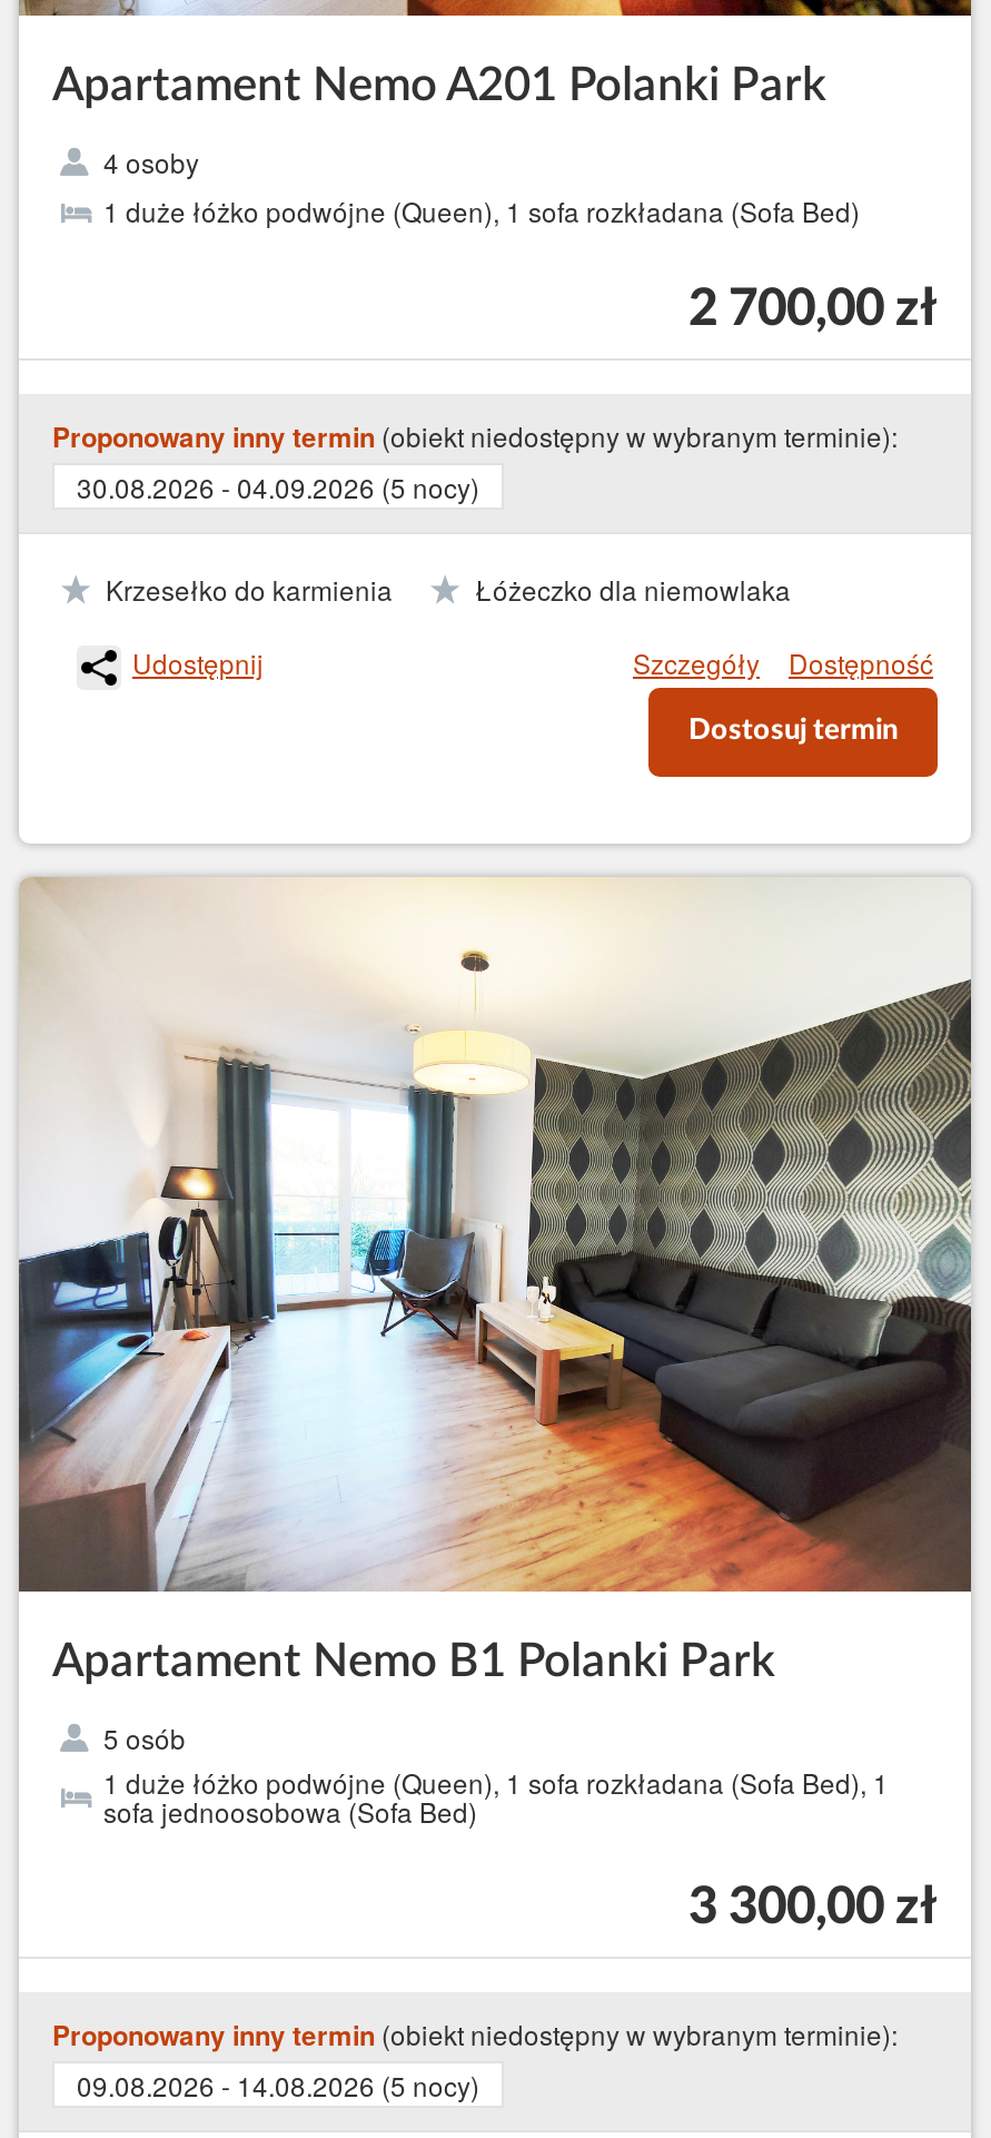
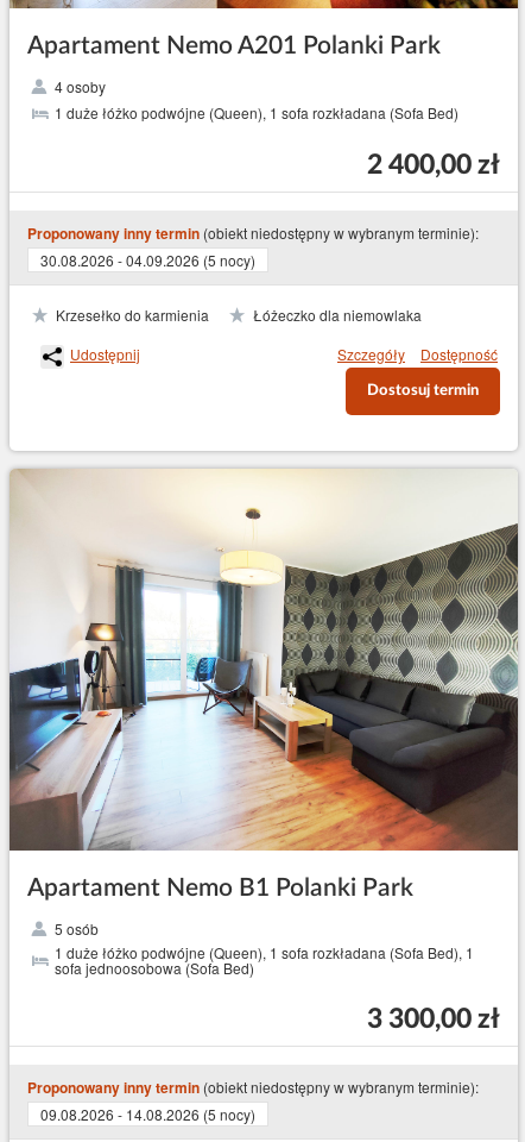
[688,282,938,336] 2 700,00 zł -> [367,151,500,180] 2 400,00 zł

